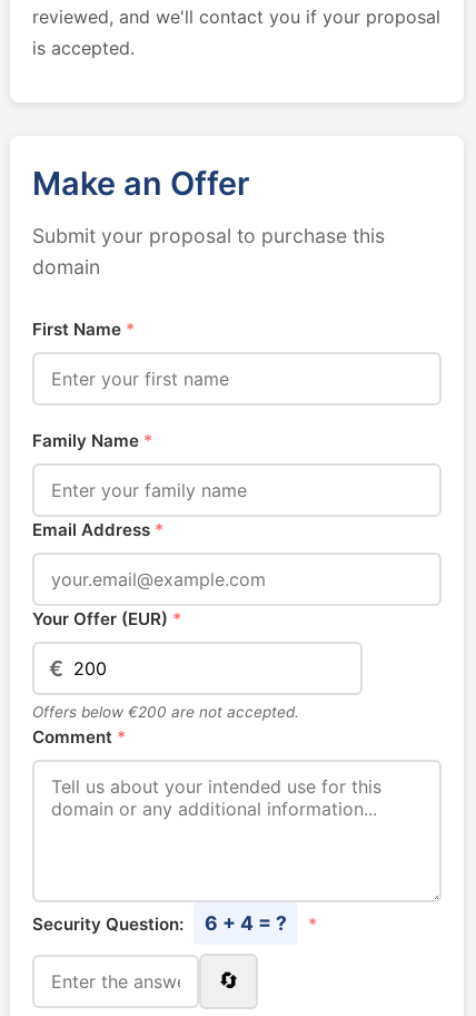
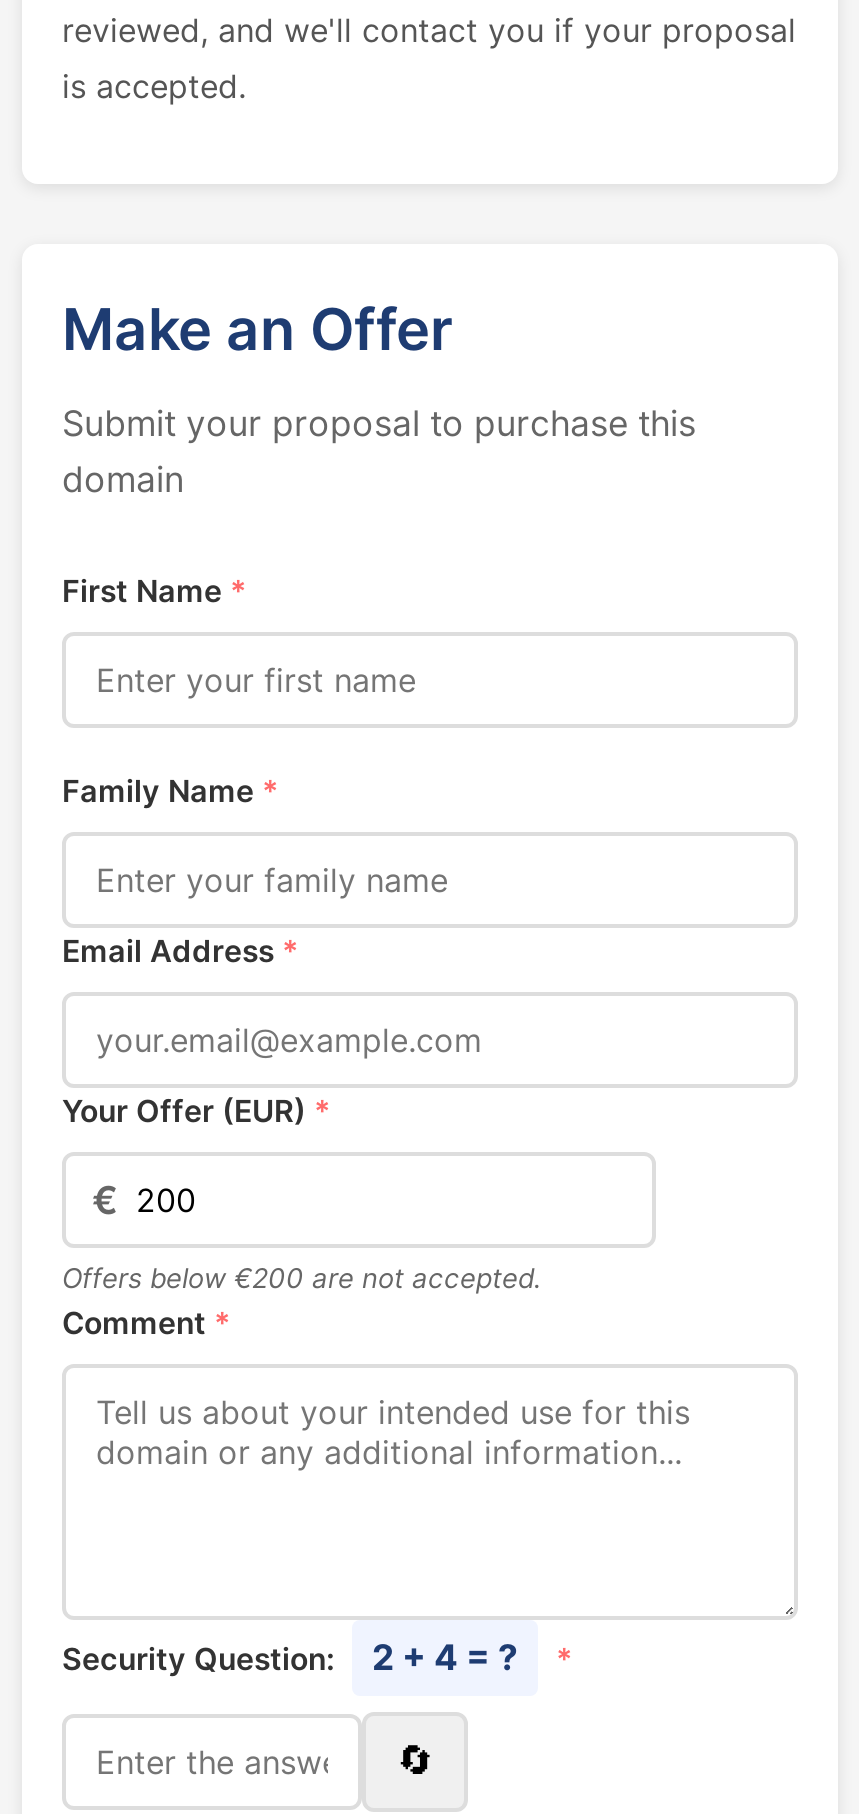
[205,911,287,935] 6 + 4 = ? -> [372,1636,518,1678] 2 + 4 = ?

